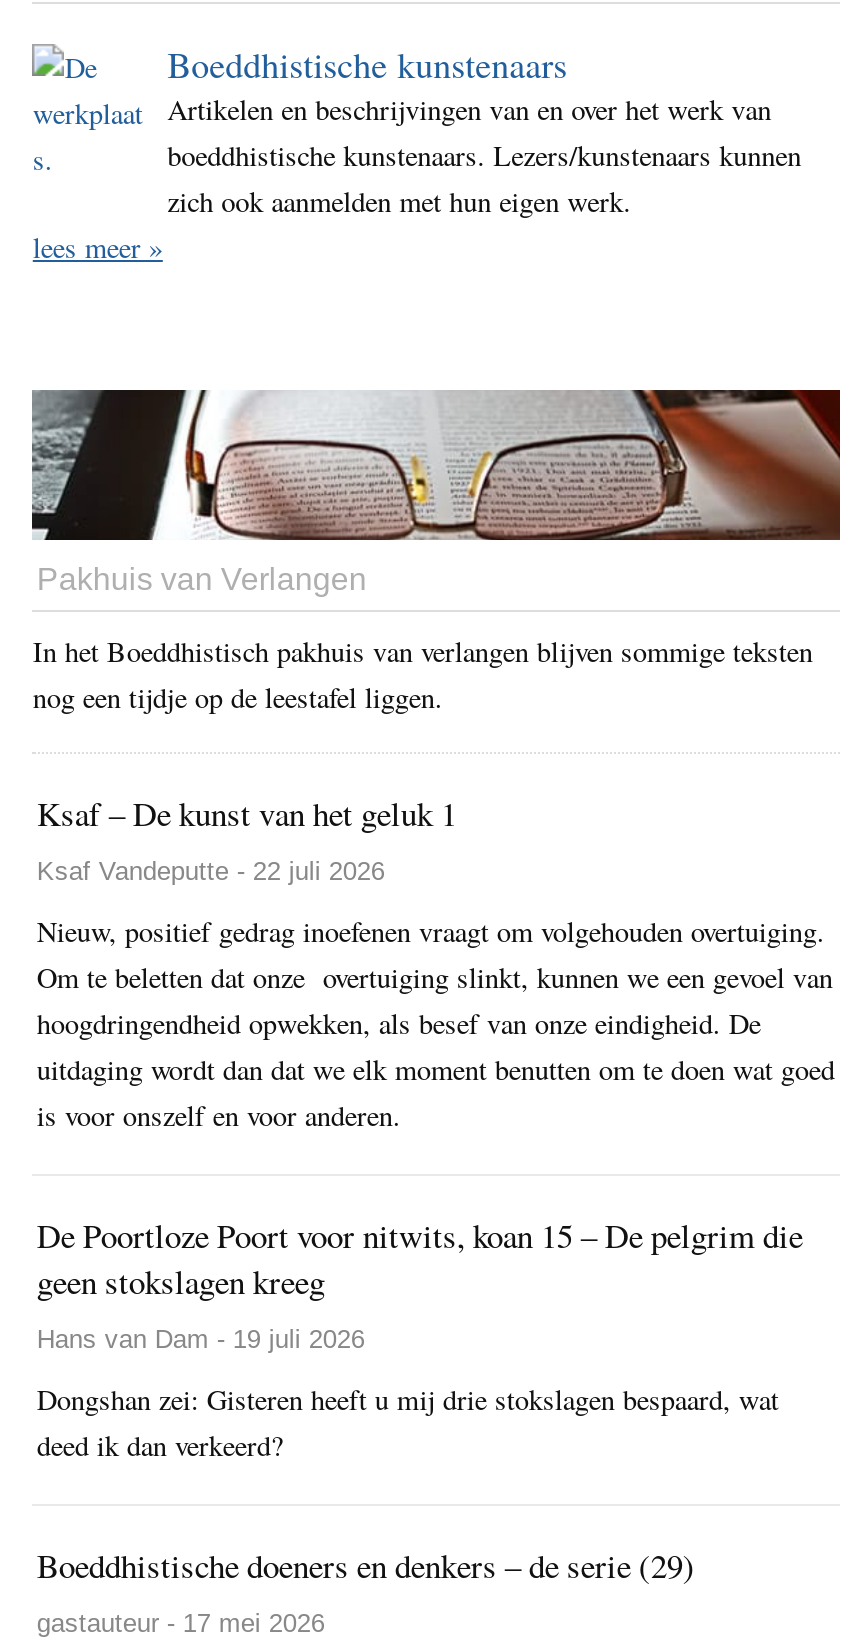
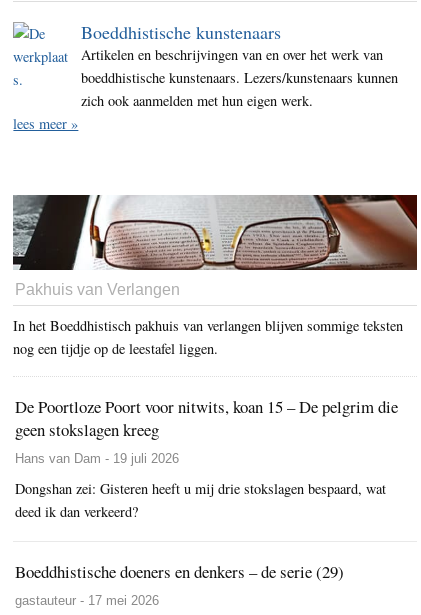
[37,789,835,1133] Ksaf – De kunst van het geluk 1 | Ksaf Vandeputte - 22 juli 2026 | Nieuw, positief gedrag inoefenen vraagt om volgehouden overtuiging. | Om te beletten dat onze overtuiging slinkt, kunnen we een gevoel van | hoogdringendheid opwekken, als besef van onze eindigheid. De | uitdaging wordt dan dat we elk moment benutten om te doen wat goed | is voor onszelf en voor anderen. -> none

